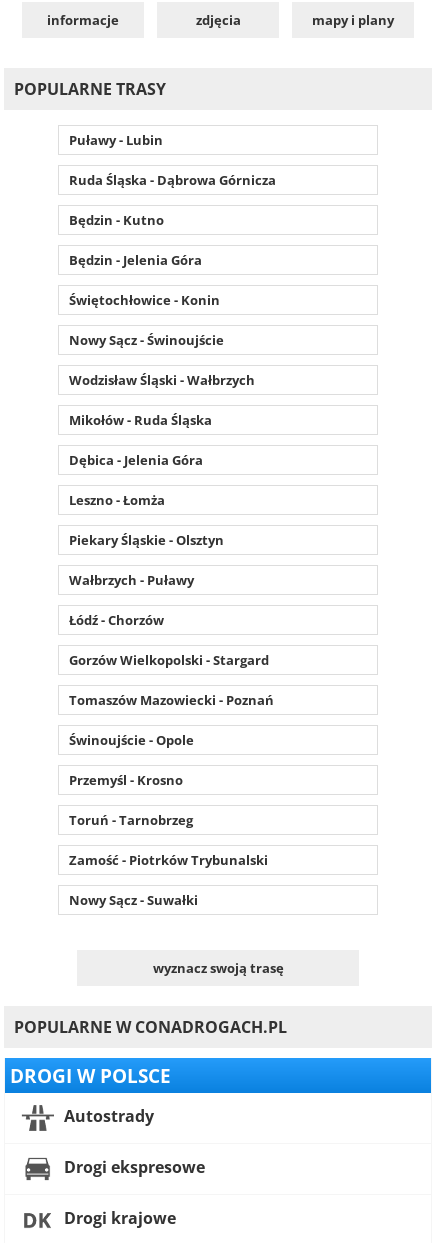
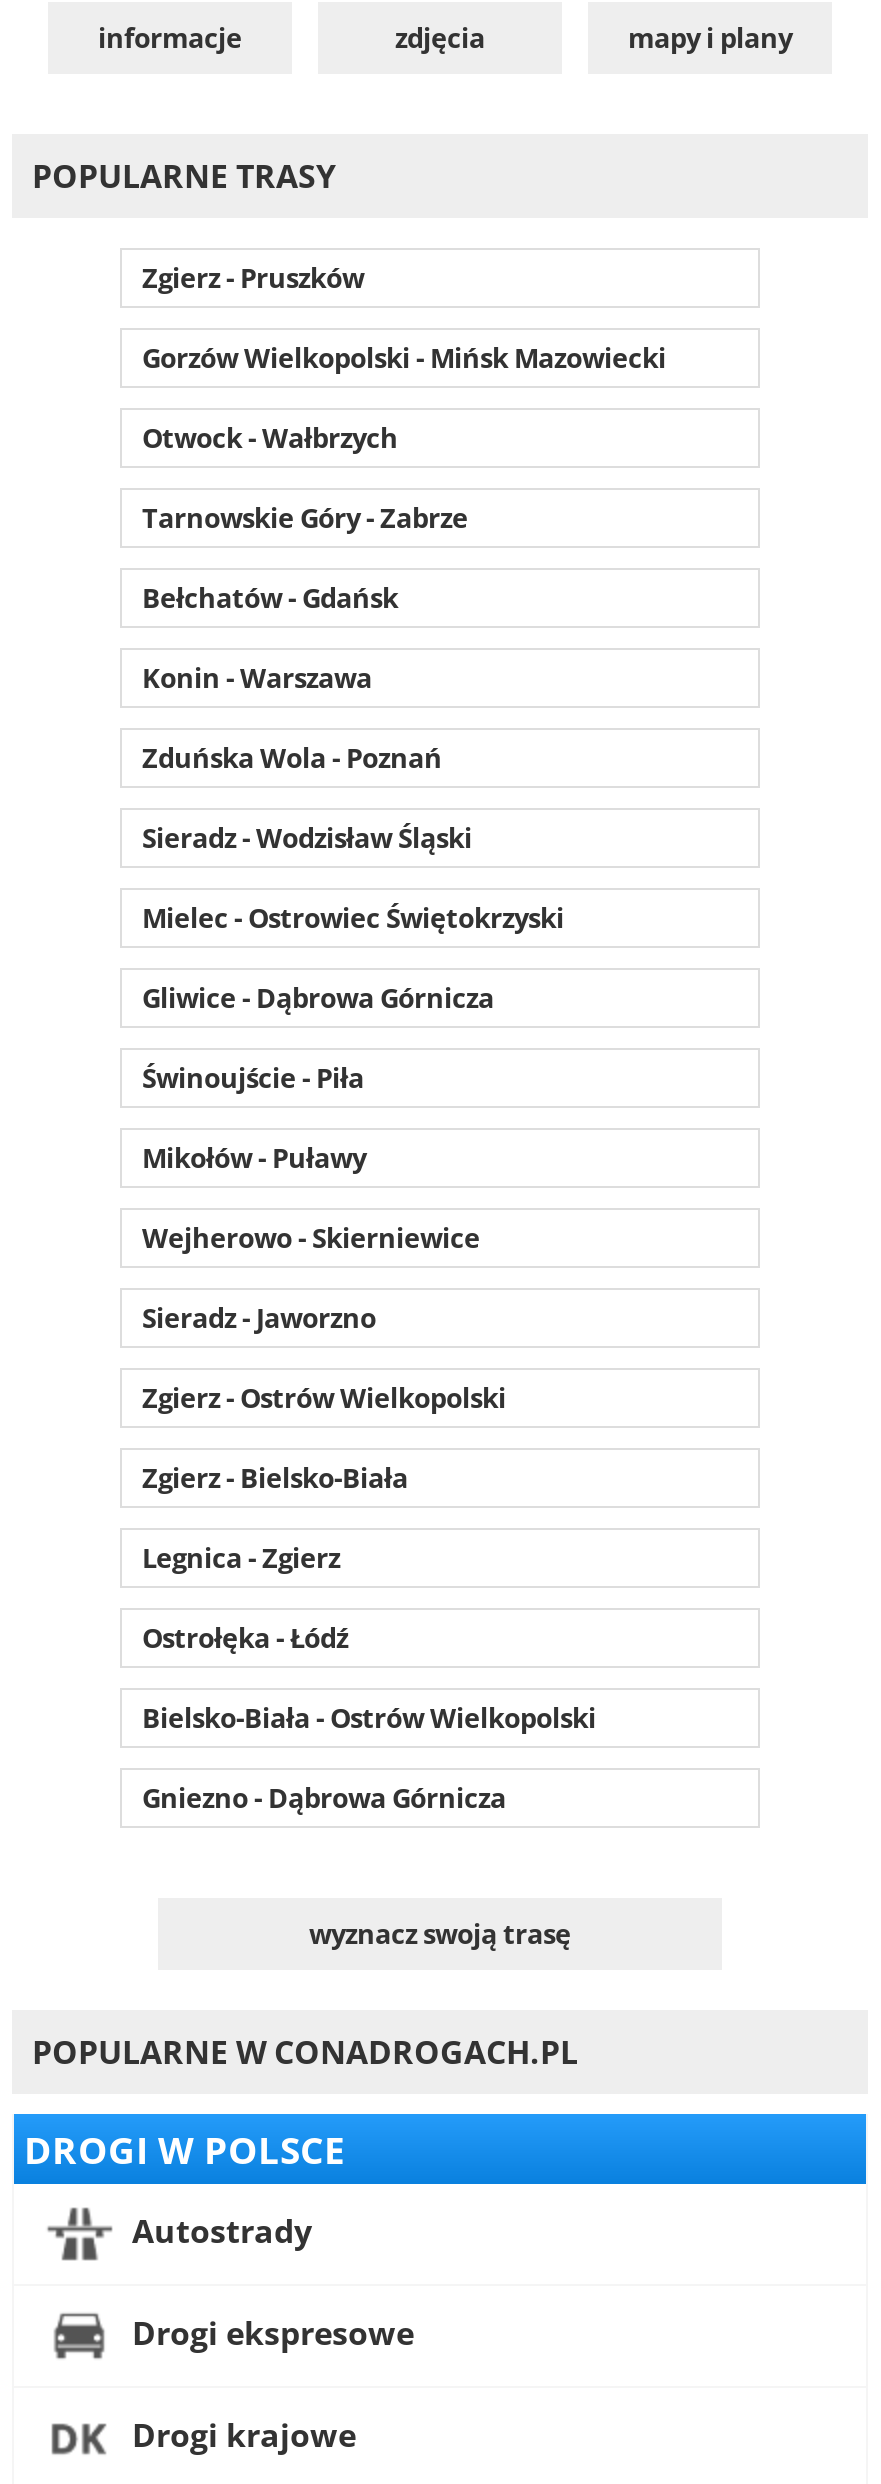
[69,131,163,149] Puławy - Lubin -> [142,260,364,296] Zgierz - Pruszków
[69,171,276,189] Ruda Śląska - Dąbrowa Górnicza -> [142,340,666,376] Gorzów Wielkopolski - Mińsk Mazowiecki
[69,211,164,229] Będzin - Kutno -> [142,420,398,456] Otwock - Wałbrzych
[69,251,202,269] Będzin - Jelenia Góra -> [142,500,468,536] Tarnowskie Góry - Zabrze
[69,291,220,309] Świętochłowice - Konin -> [142,580,398,616] Bełchatów - Gdańsk
[69,331,224,349] Nowy Sącz - Świnoujście -> [142,660,372,696] Konin - Warszawa
[69,371,255,389] Wodzisław Śląski - Wałbrzych -> [142,740,442,776] Zduńska Wola - Poznań
[69,411,212,429] Mikołów - Ruda Śląska -> [142,820,472,856] Sieradz - Wodzisław Śląski
[69,451,203,469] Dębica - Jelenia Góra -> [142,900,564,936] Mielec - Ostrowiec Świętokrzyski
[69,491,165,509] Leszno - Łomża -> [142,980,494,1016] Gliwice - Dąbrowa Górnicza
[69,531,224,549] Piekary Śląskie - Olsztyn -> [142,1060,364,1096] Świnoujście - Piła
[69,571,194,589] Wałbrzych - Puławy -> [142,1140,366,1176] Mikołów - Puławy
[69,611,164,629] Łódź - Chorzów -> [142,1220,480,1256] Wejherowo - Skierniewice
[69,651,269,669] Gorzów Wielkopolski - Stargard -> [142,1300,376,1336] Sieradz - Jaworzno
[69,691,274,709] Tomaszów Mazowiecki - Poznań -> [142,1380,506,1416] Zgierz - Ostrów Wielkopolski
[69,731,194,749] Świnoujście - Opole -> [142,1460,408,1496] Zgierz - Bielsko-Biała
[69,771,183,789] Przemyśl - Krosno -> [142,1540,340,1576] Legnica - Zgierz
[69,811,193,829] Toruń - Tarnobrzeg -> [142,1620,348,1656] Ostrołęka - Łódź
[69,851,268,869] Zamość - Piotrków Trybunalski -> [142,1700,596,1736] Bielsko-Biała - Ostrów Wielkopolski
[69,891,198,909] Nowy Sącz - Suwałki -> [142,1780,506,1816] Gniezno - Dąbrowa Górnicza

